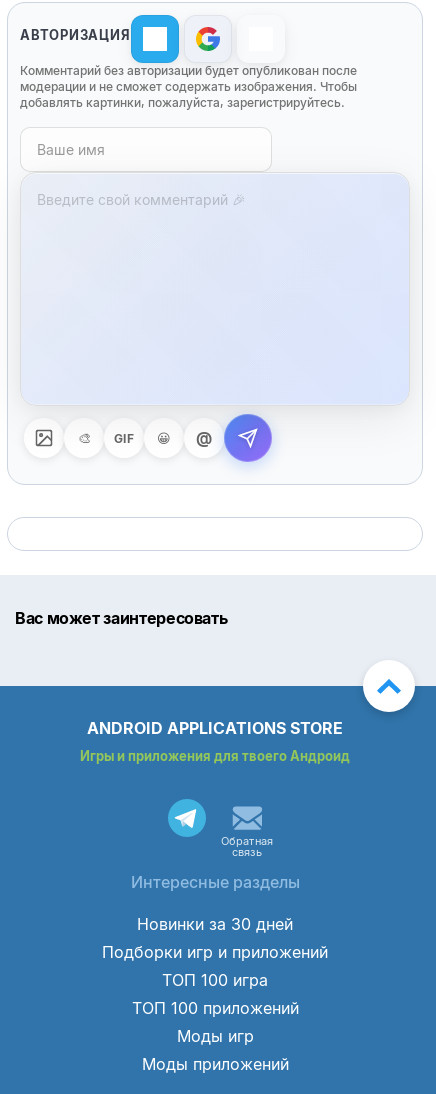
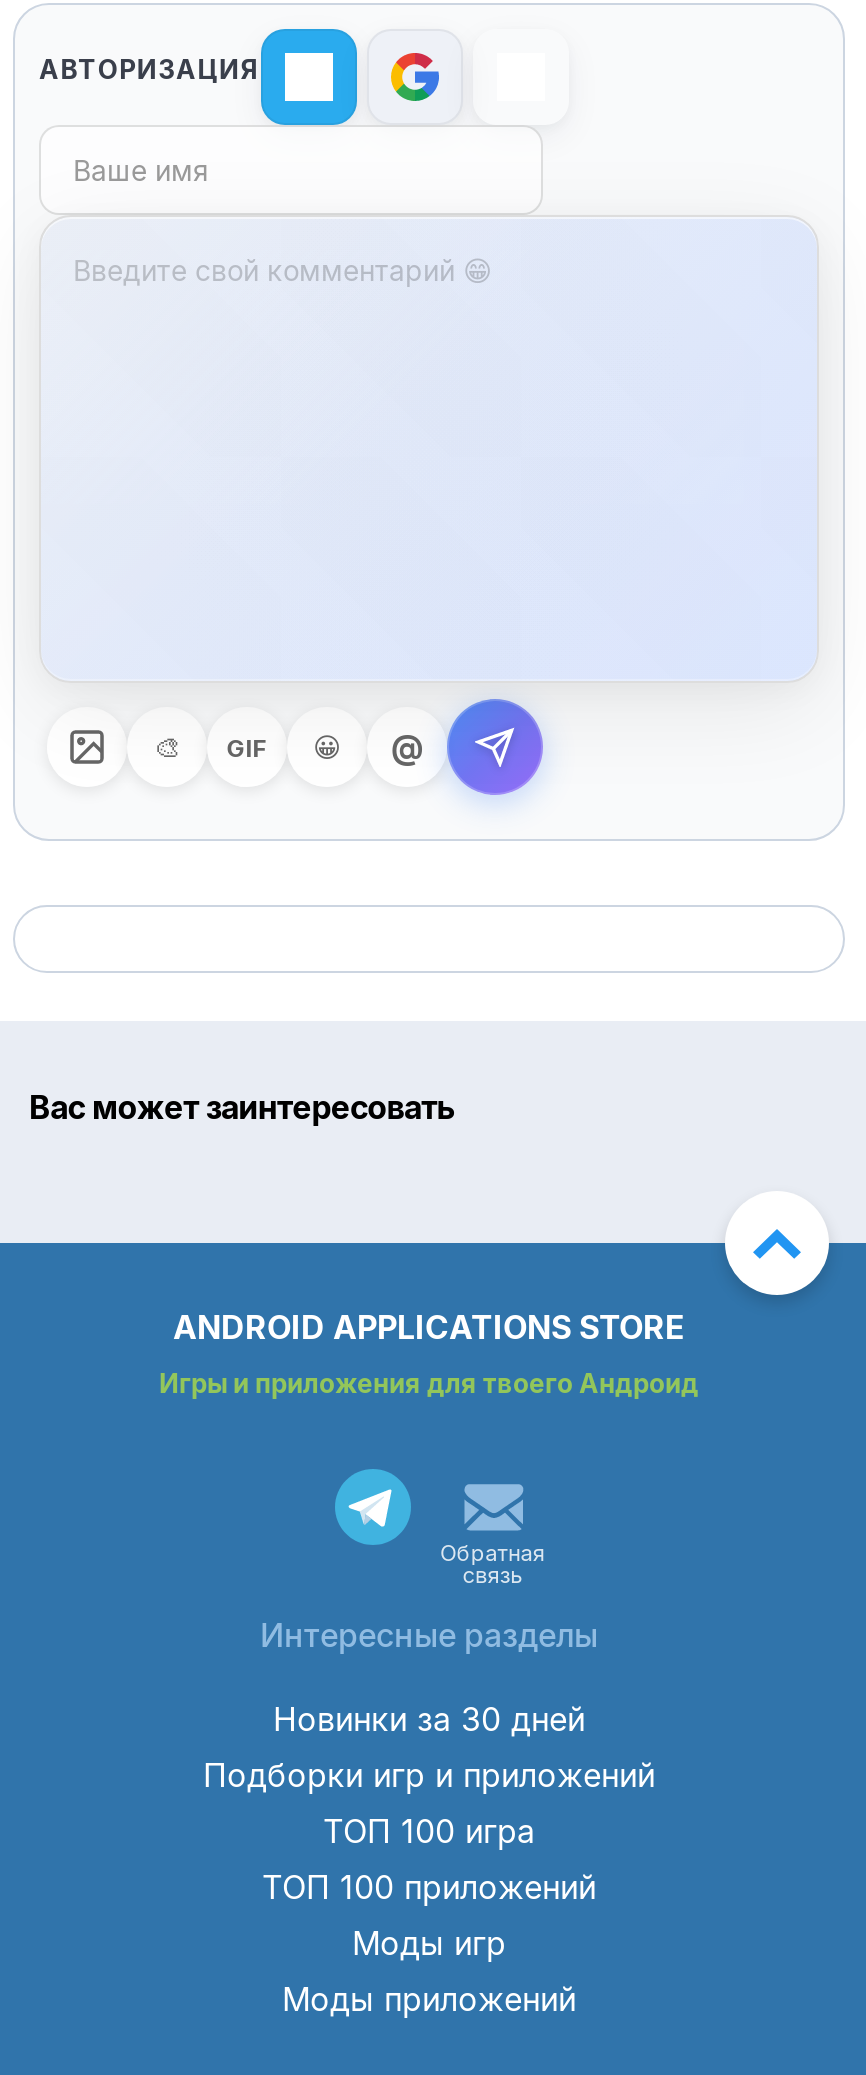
[20,63,357,110] Комментарий без авторизации будет опубликован после | модерации и не сможет содержать изображения. Чтобы | добавлять картинки, пожалуйста, зарегистрируйтесь. -> none

